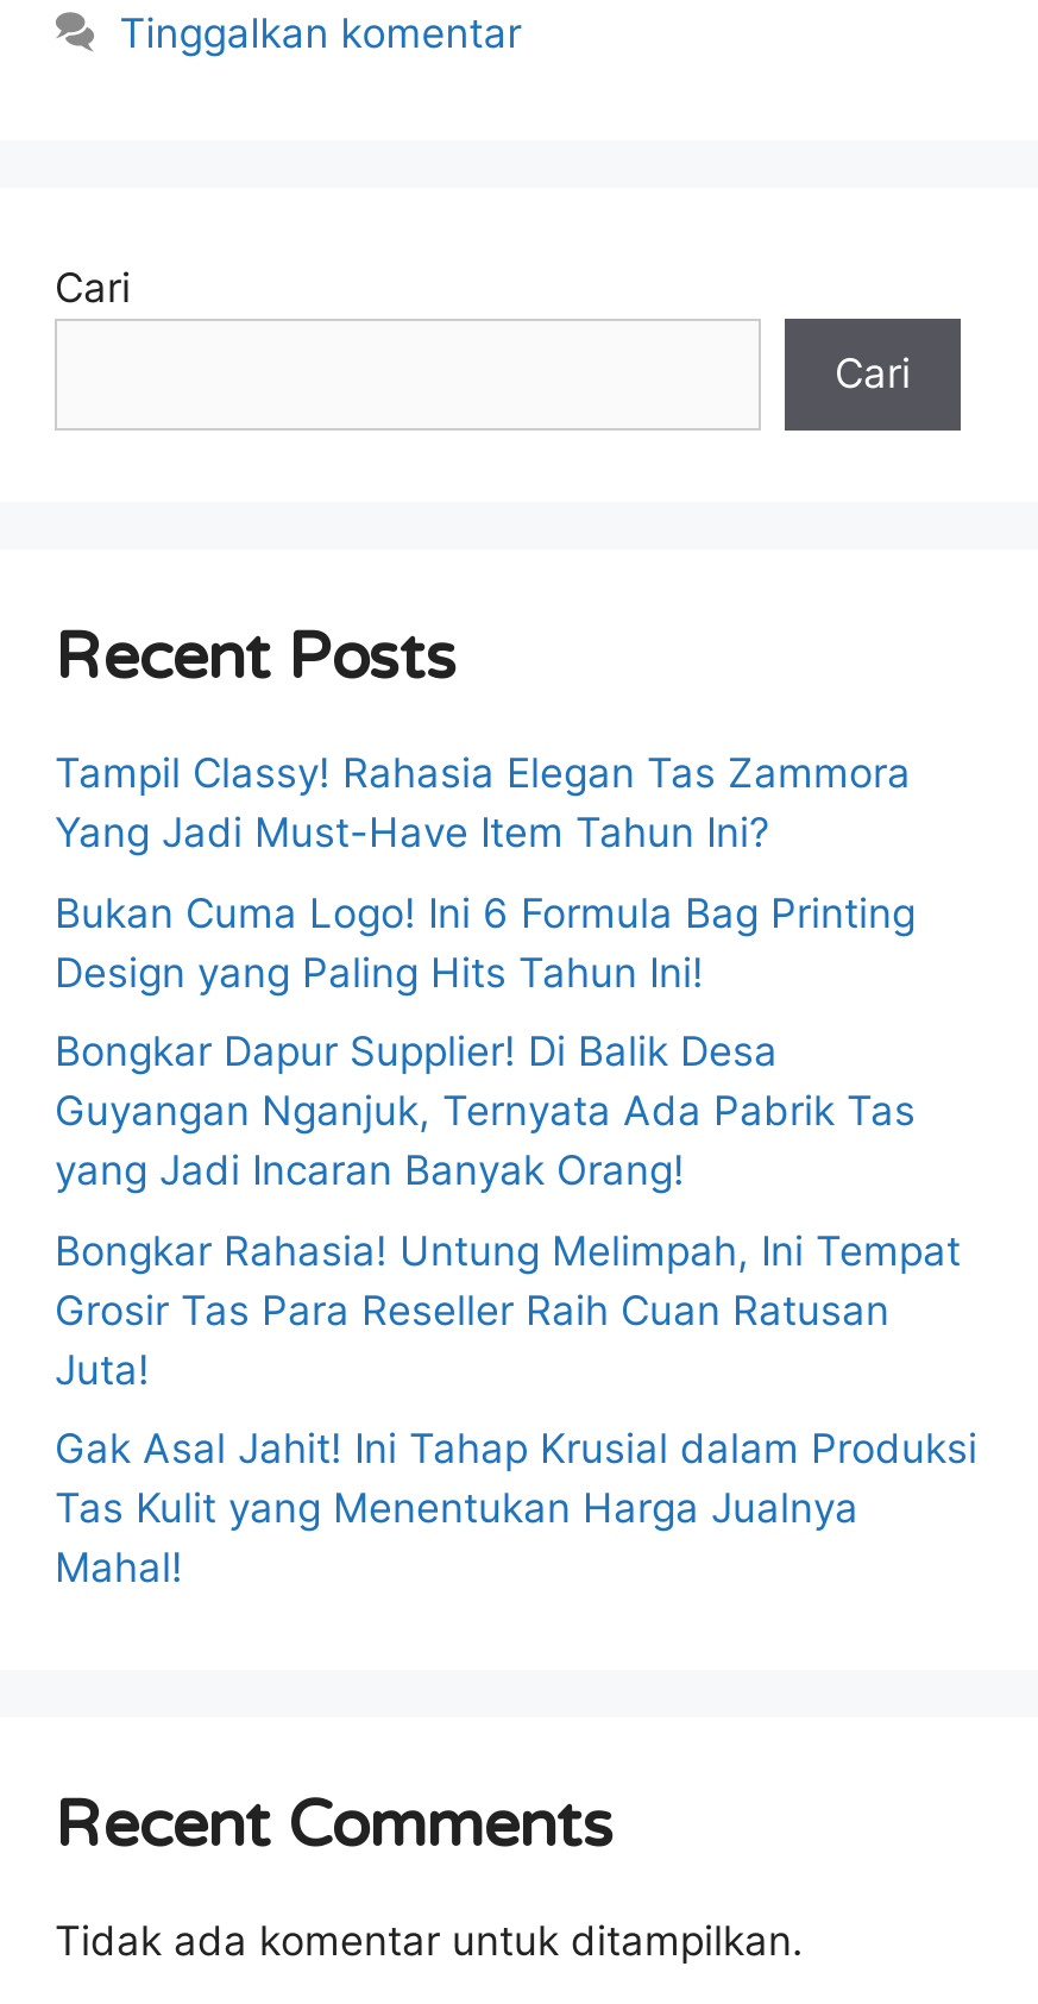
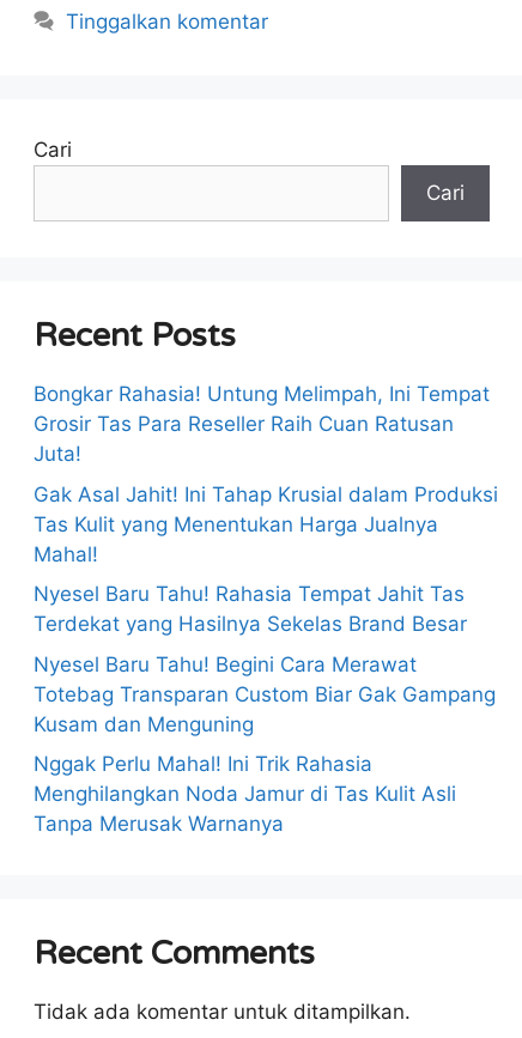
[55,750,916,1195] Tampil Classy! Rahasia Elegan Tas Zammora | Yang Jadi Must-Have Item Tahun Ini? | Bukan Cuma Logo! Ini 6 Formula Bag Printing | Design yang Paling Hits Tahun Ini! | Bongkar Dapur Supplier! Di Balik Desa | Guyangan Nganjuk, Ternyata Ada Pabrik Tas | yang Jadi Incaran Banyak Orang! -> none
moved [55,1227,977,1592] -> [34,382,498,566]: Bongkar Rahasia! Untung Melimpah, Ini Tempat | Grosir Tas Para Reseller Raih Cuan Ratusan | Juta! | Gak Asal Jahit! Ini Tahap Krusial dalam Produksi | Tas Kulit yang Menentukan Harga Jualnya | Mahal!
none -> [34,582,496,836] Nyesel Baru Tahu! Rahasia Tempat Jahit Tas | Terdekat yang Hasilnya Sekelas Brand Besar | Nyesel Baru Tahu! Begini Cara Merawat | Totebag Transparan Custom Biar Gak Gampang | Kusam dan Menguning | Nggak Perlu Mahal! Ini Trik Rahasia | Menghilangkan Noda Jamur di Tas Kulit Asli | Tanpa Merusak Warnanya

